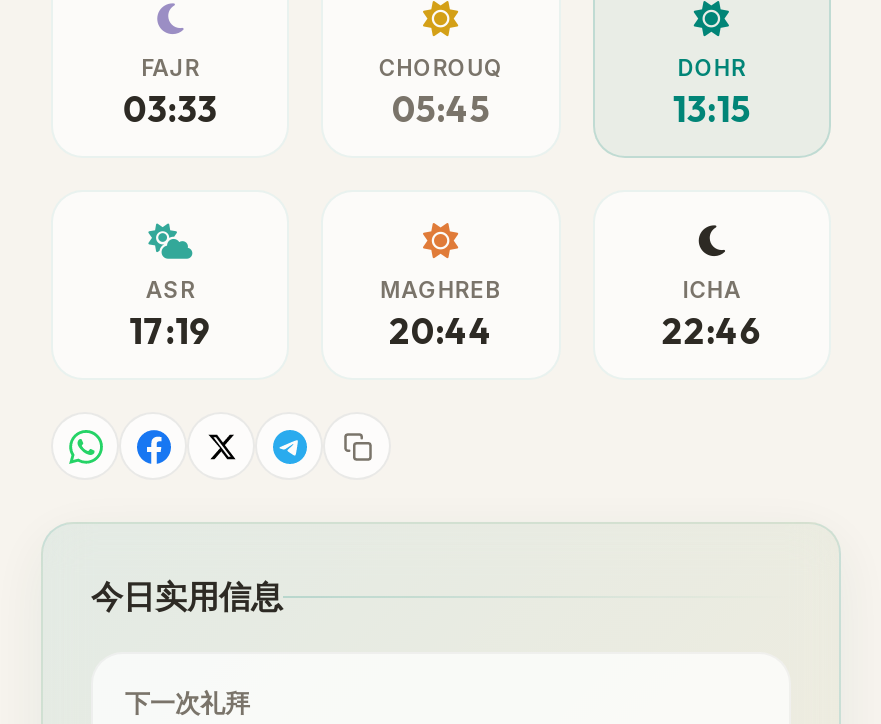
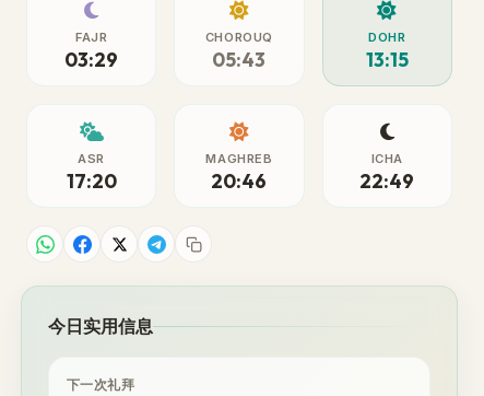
[123,85,217,131] 03:33 -> [65,46,118,72] 03:29
[392,85,490,131] 05:45 -> [213,46,266,72] 05:43
[129,307,211,353] 17:19 -> [66,168,117,193] 17:20
[389,307,493,353] 20:44 -> [211,168,267,193] 20:46
[662,307,762,353] 22:46 -> [360,168,414,193] 22:49

